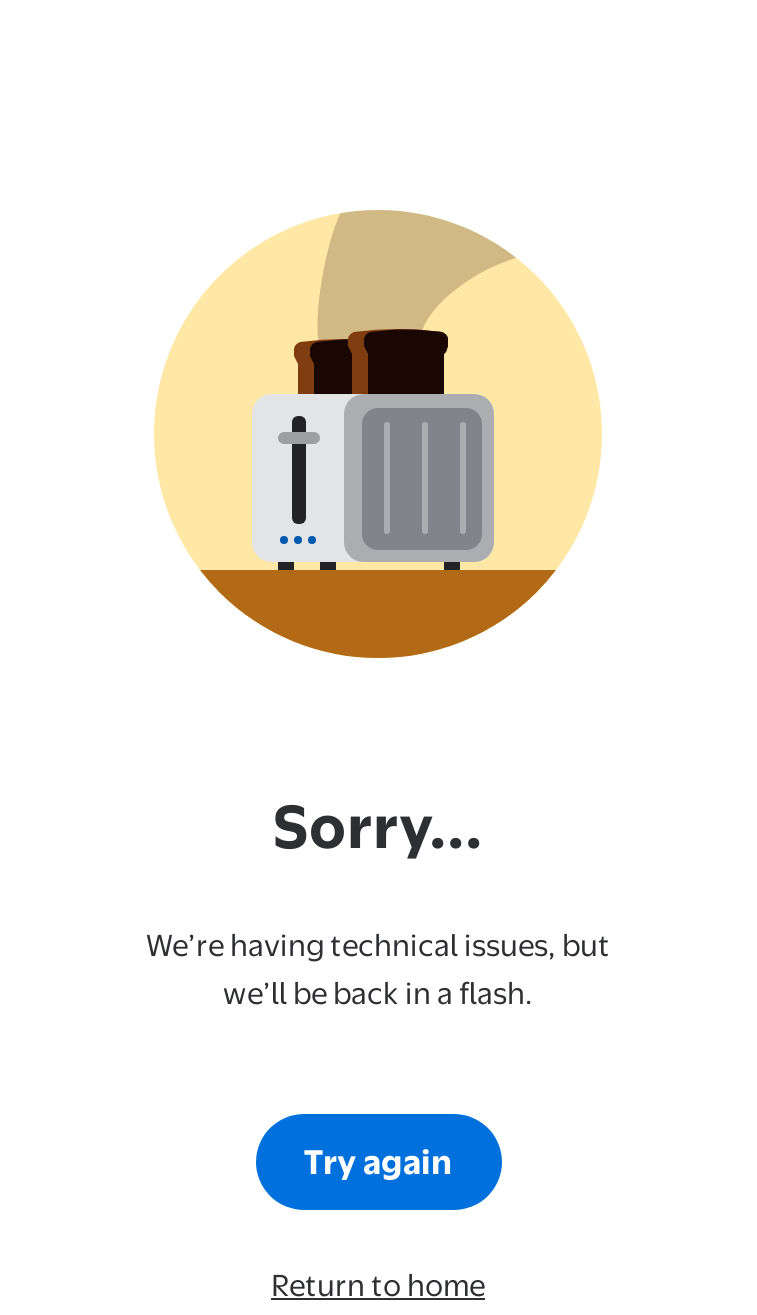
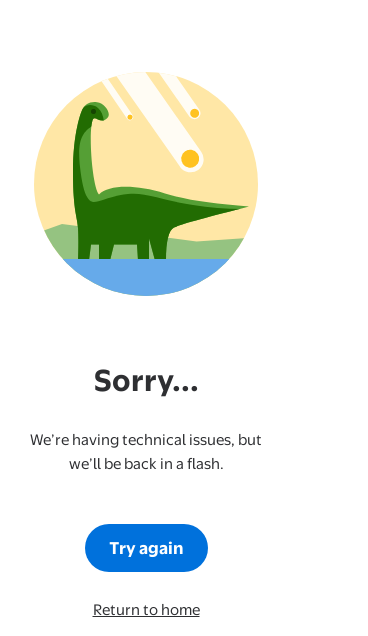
[176,210,576,660] [image] -> [44,73,248,297] [image]

